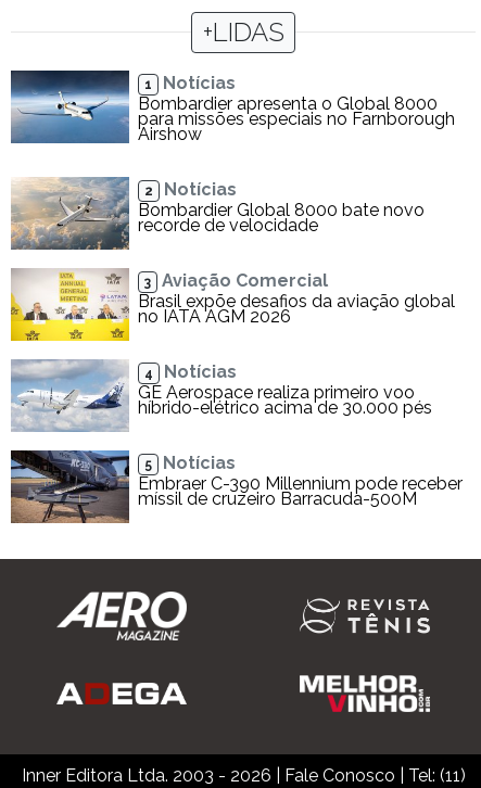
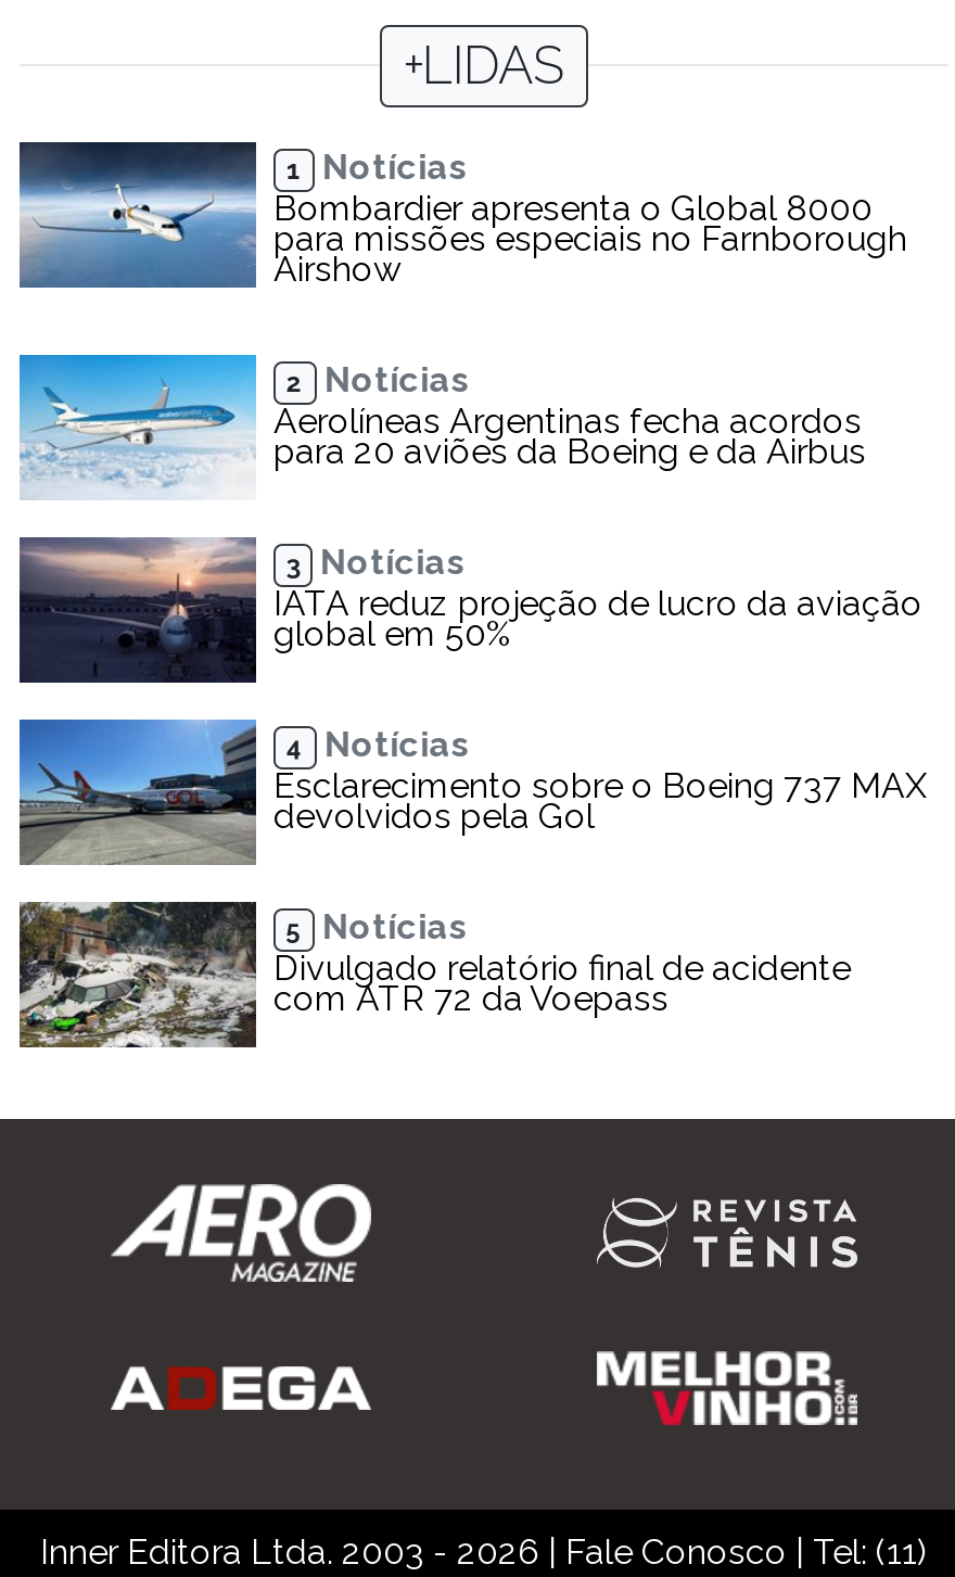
[11,177,425,251] [image] | Bombardier Global 8000 bate novo | recorde de velocidade -> [17,353,866,500] [image] | Aerolíneas Argentinas fecha acordos | para 20 aviões da Boeing e da Airbus
[10,268,455,342] [image] | Aviação Comercial | Brasil expõe desafios da aviação global | no IATA AGM 2026 -> [17,537,922,685] [image] | Notícias | IATA reduz projeção de lucro da aviação | global em 50%
[11,359,432,432] [image] | GE Aerospace realiza primeiro voo | híbrido-elétrico acima de 30.000 pés -> [20,720,927,865] [image] | Esclarecimento sobre o Boeing 737 MAX | devolvidos pela Gol
[10,449,463,524] [image] | Embraer C-390 Millennium pode receber | míssil de cruzeiro Barracuda-500M -> [17,900,851,1050] [image] | Divulgado relatório final de acidente | com ATR 72 da Voepass

